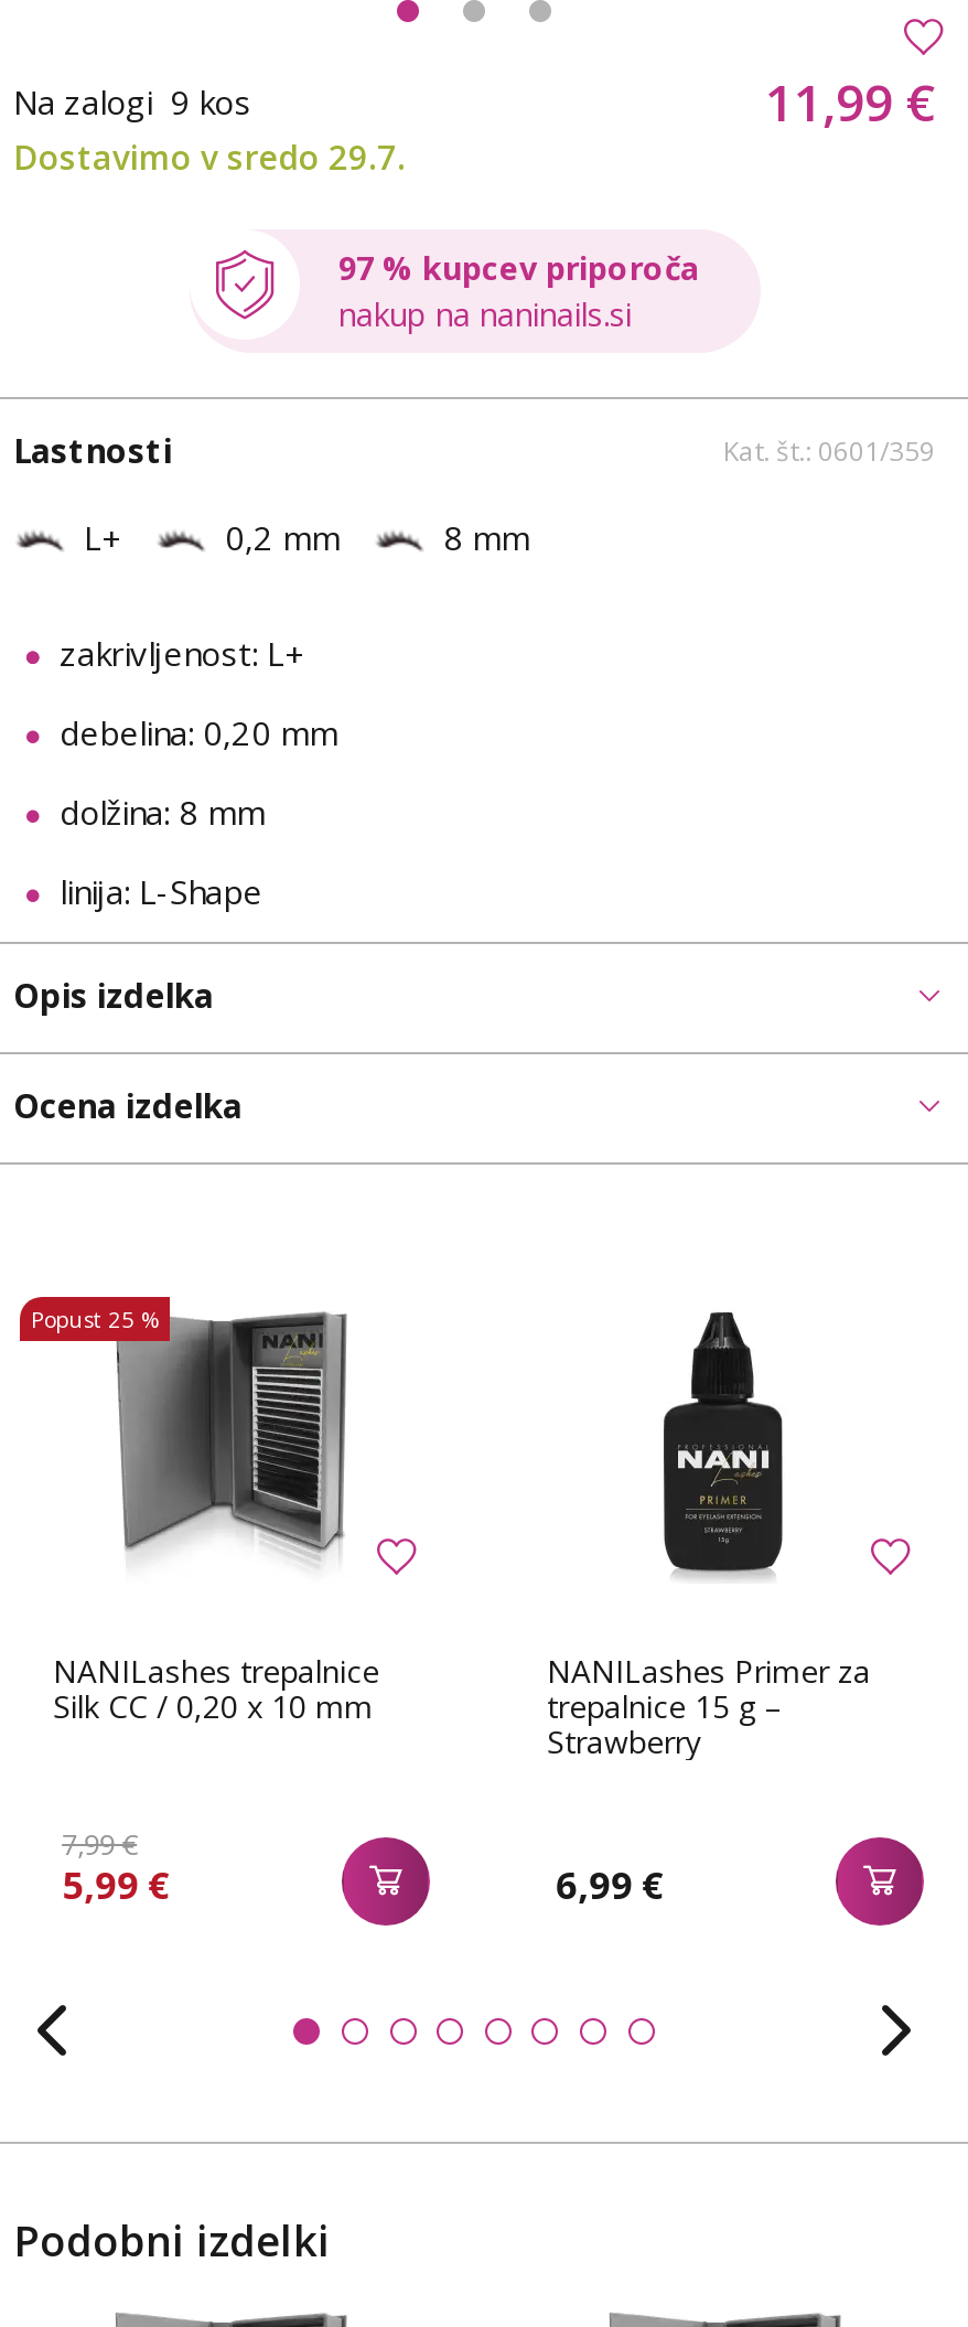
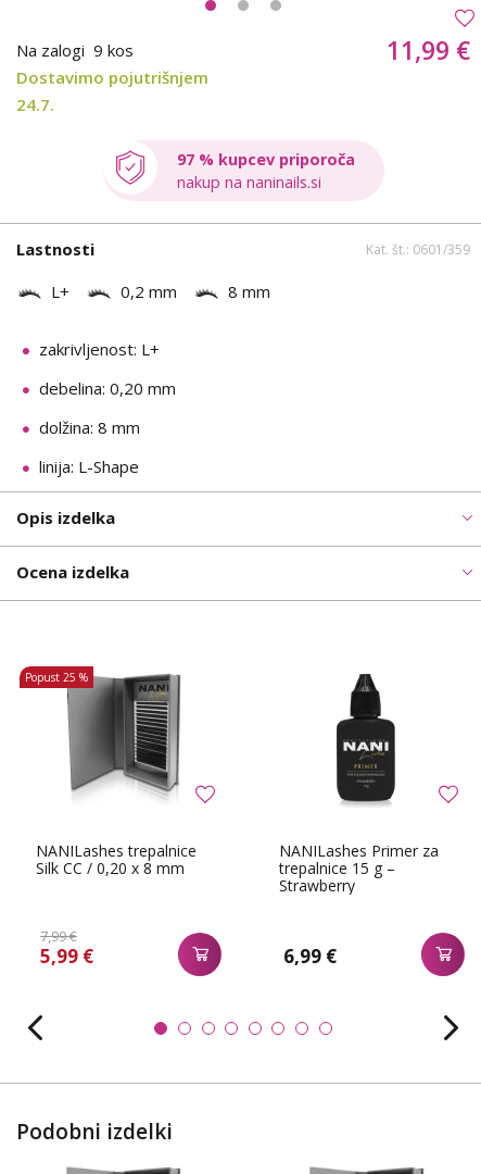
[13,134,406,178] Dostavimo v sredo 29.7. -> [16,66,208,115] Dostavimo pojutrišnjem | 24.7.
[53,1685,373,1727] Silk CC / 0,20 x 10 mm -> [36,857,185,878] Silk CC / 0,20 x 8 mm

